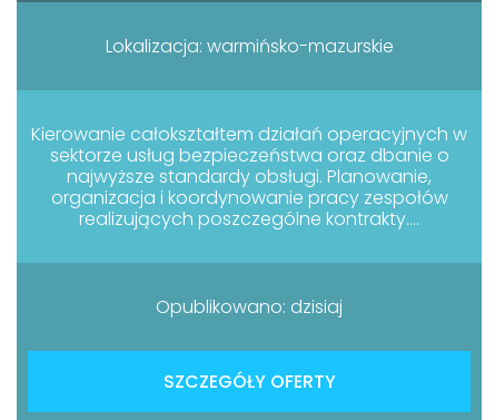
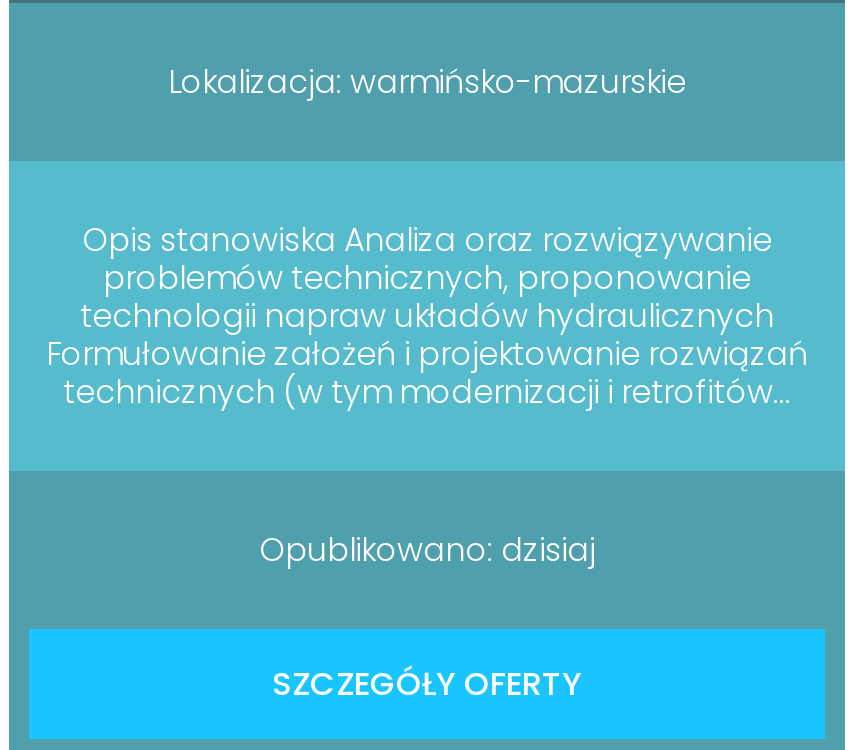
[31,121,467,231] Kierowanie całokształtem działań operacyjnych w | sektorze usług bezpieczeństwa oraz dbanie o | najwyższe standardy obsługi. Planowanie, | organizacja i koordynowanie pracy zespołów | realizujących poszczególne kontrakty.... -> [46,216,808,414] Opis stanowiska Analiza oraz rozwiązywanie | problemów technicznych, proponowanie | technologii napraw układów hydraulicznych | Formułowanie założeń i projektowanie rozwiązań | technicznych (w tym modernizacji i retrofitów...

